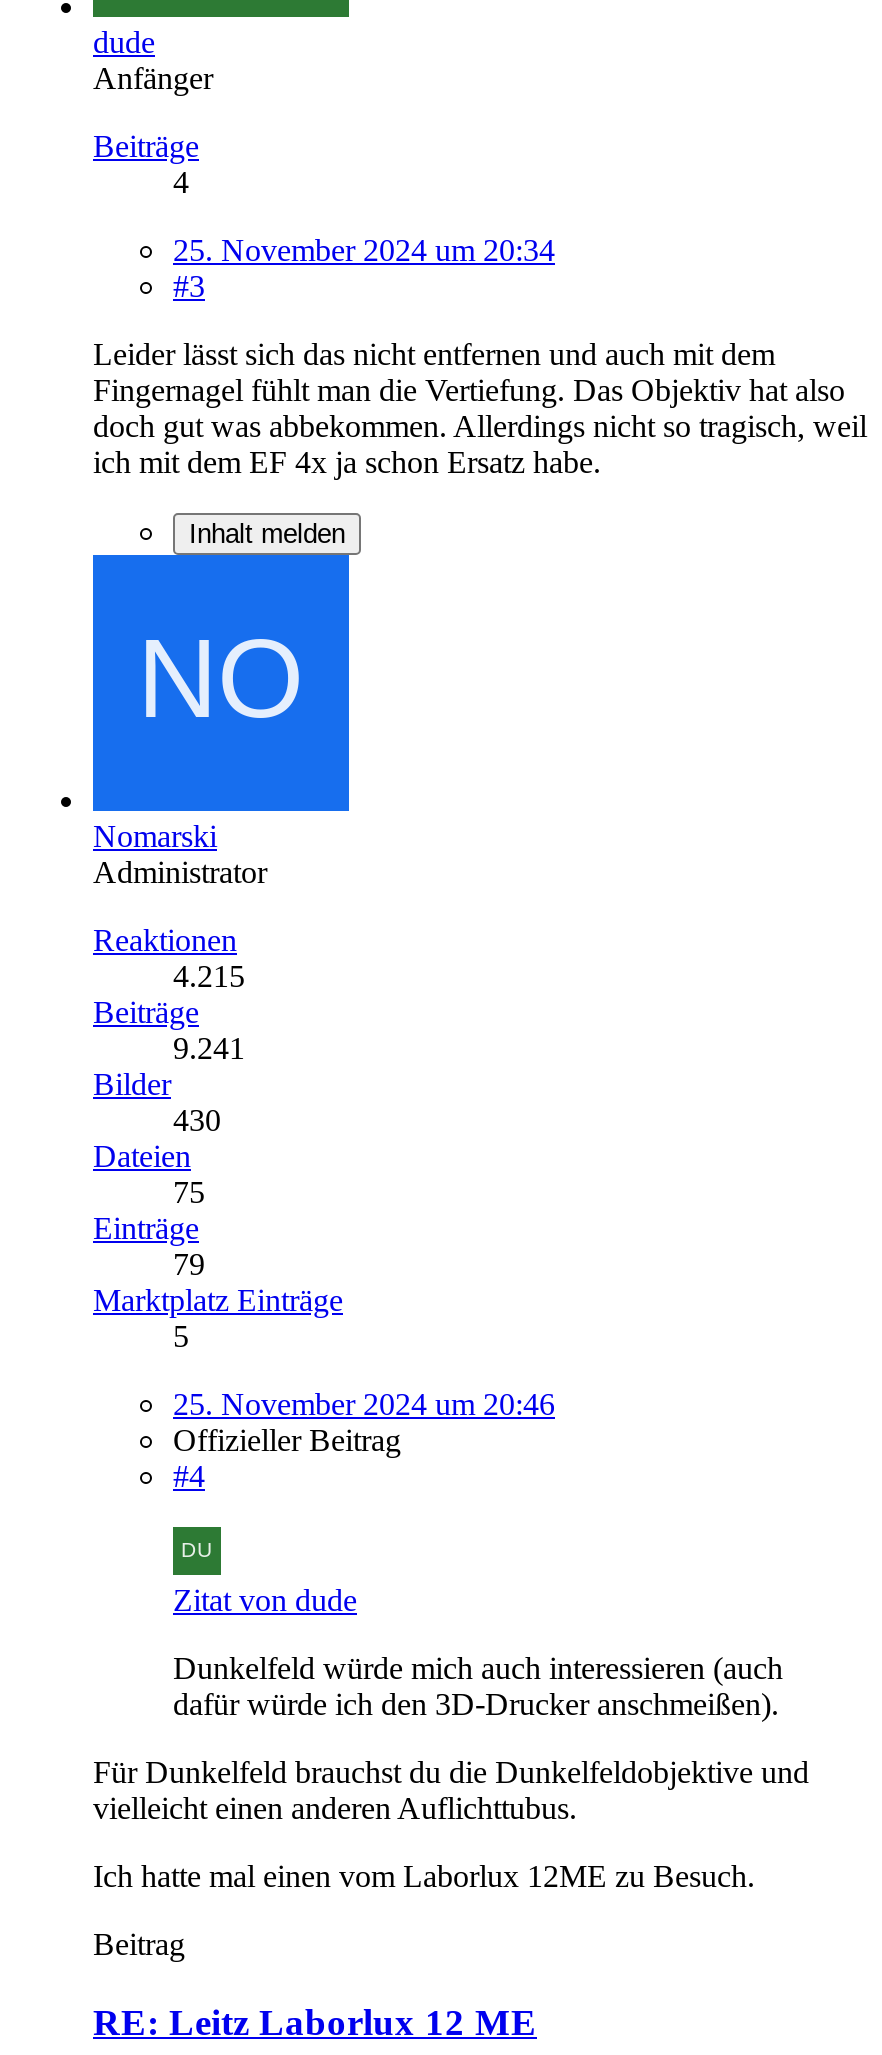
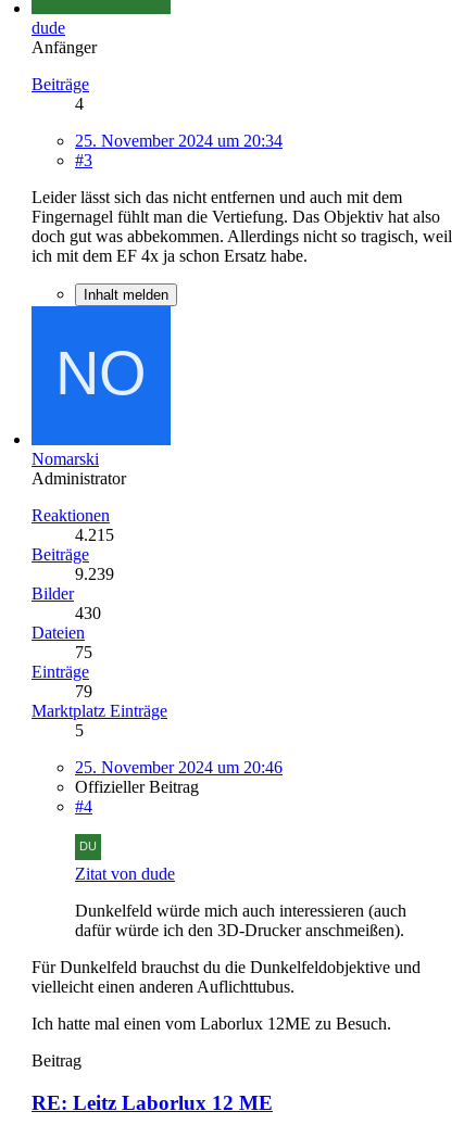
[173,1031,245,1065] 9.241 -> [75,564,114,583] 9.239

